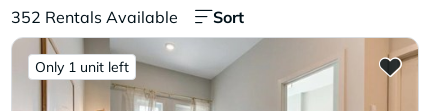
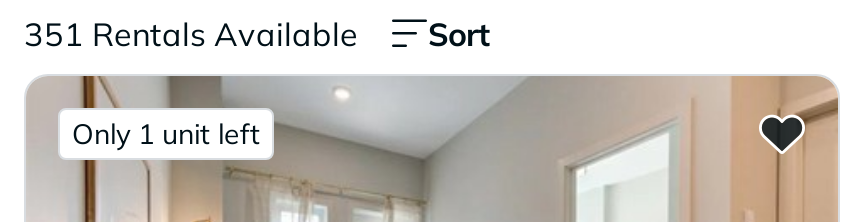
[11,7,178,27] 352 Rentals Available -> [24,14,358,54] 351 Rentals Available

